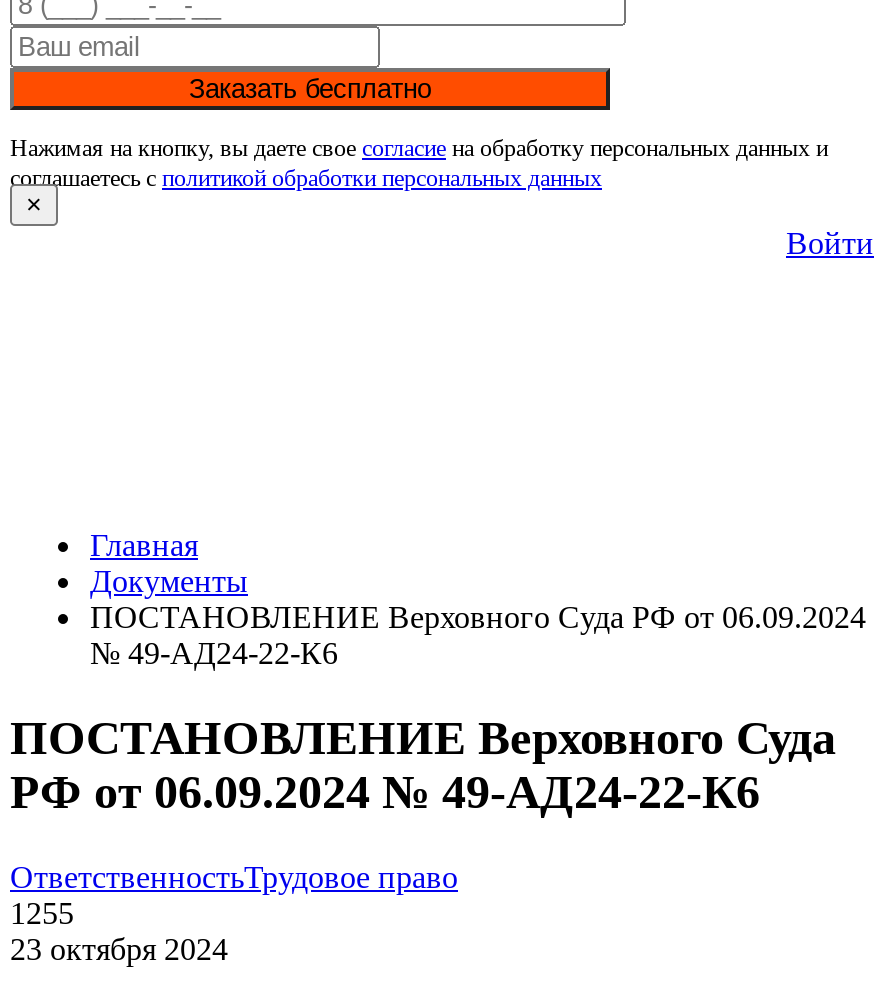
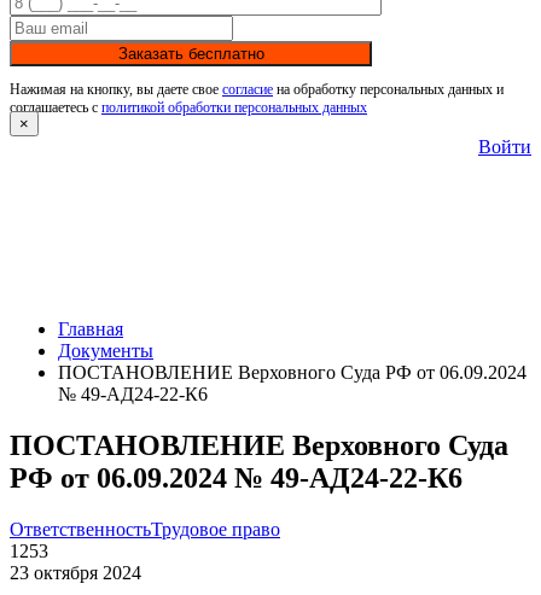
[10,896,74,930] 1255 -> [10,540,48,561] 1253

